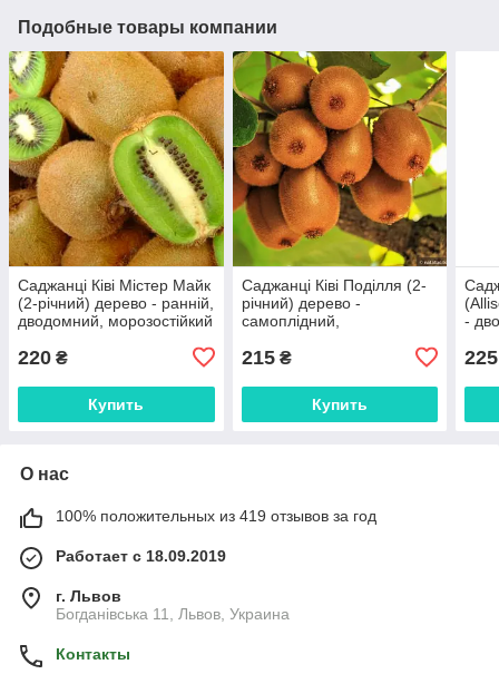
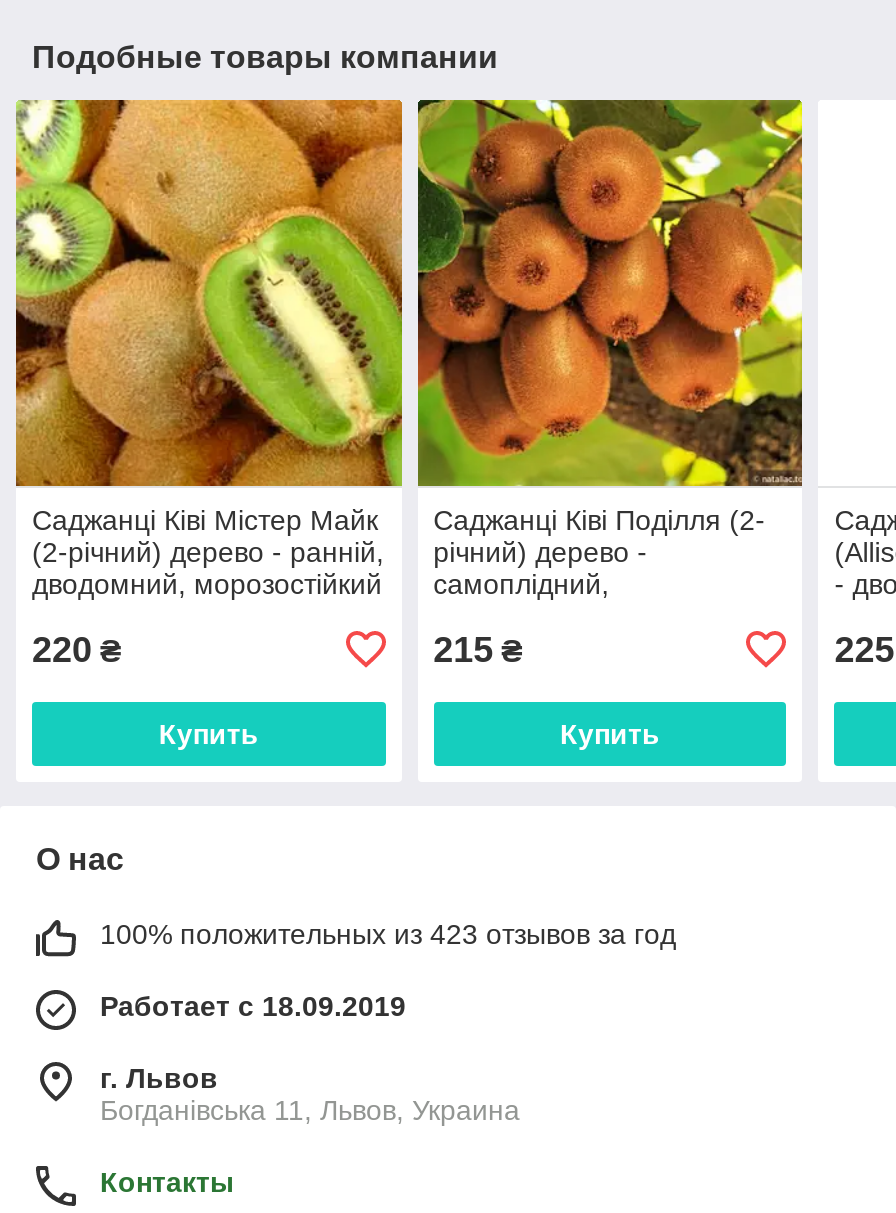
[56,507,376,524] 100% положительных из 419 отзывов за год -> [100,917,676,949] 100% положительных из 423 отзывов за год

